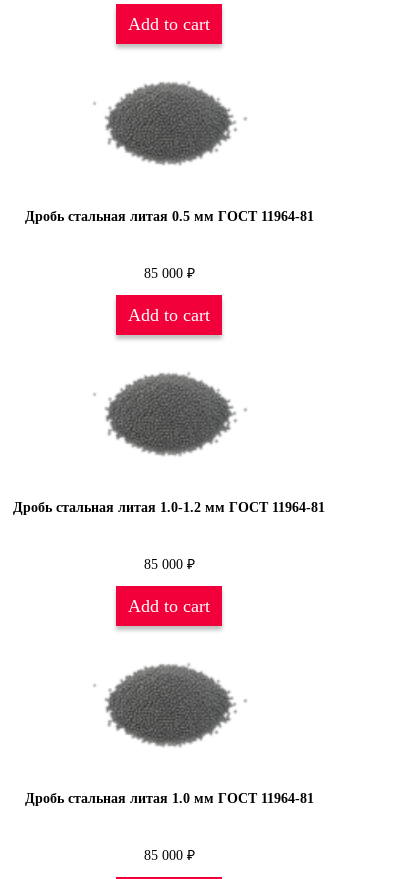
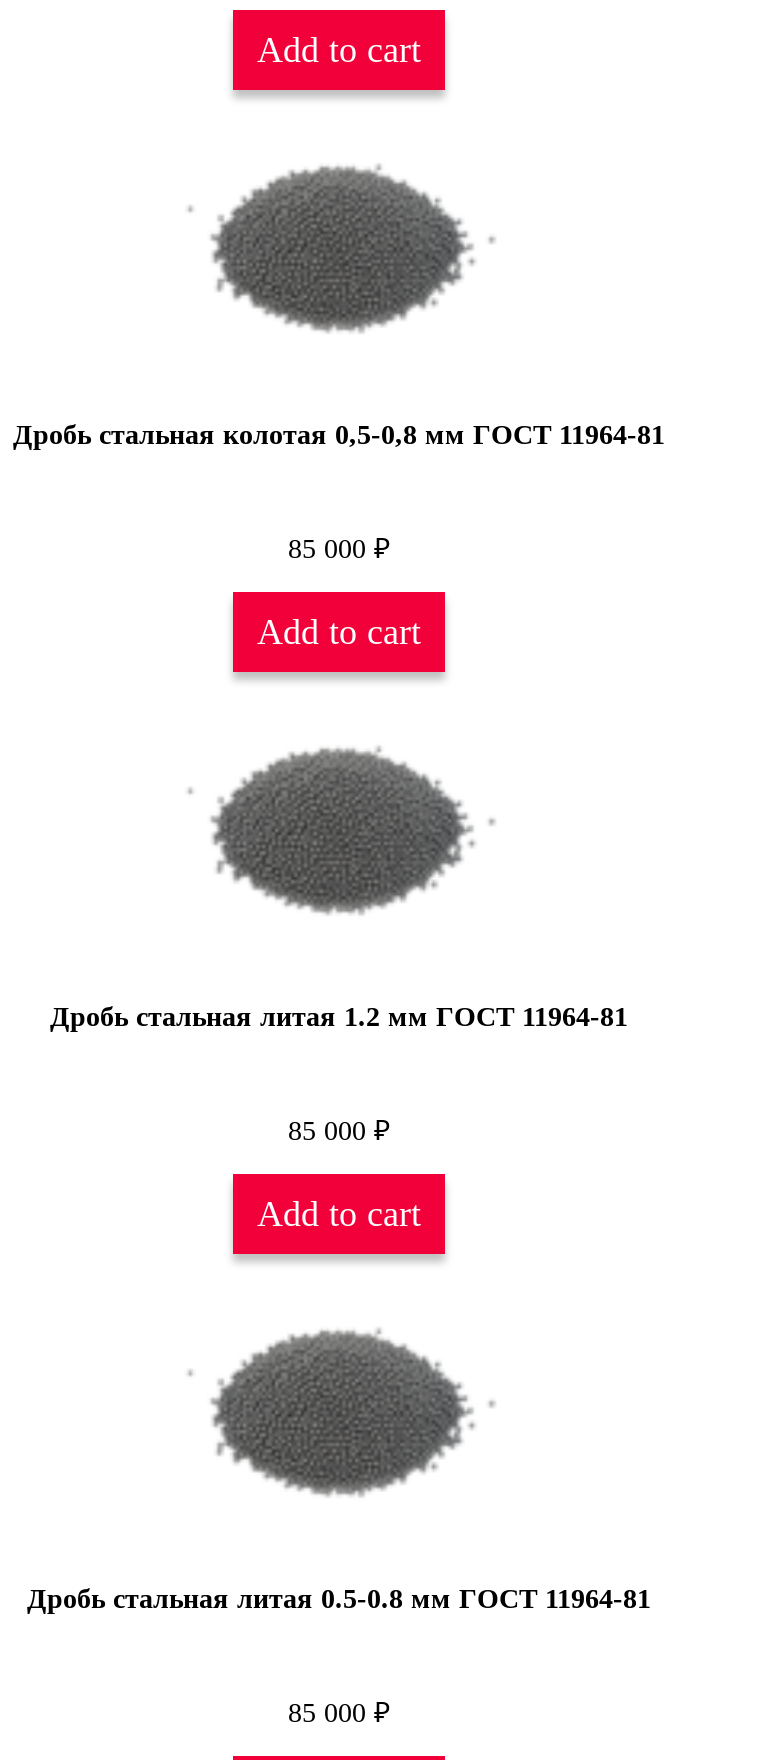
[24,209,313,224] Дробь стальная литая 0.5 мм ГОСТ 11964-81 -> [13,420,665,450] Дробь стальная колотая 0,5-0,8 мм ГОСТ 11964-81
[13,500,325,515] Дробь стальная литая 1.0-1.2 мм ГОСТ 11964-81 -> [50,1002,628,1032] Дробь стальная литая 1.2 мм ГОСТ 11964-81
[24,791,313,806] Дробь стальная литая 1.0 мм ГОСТ 11964-81 -> [27,1584,651,1614] Дробь стальная литая 0.5-0.8 мм ГОСТ 11964-81

